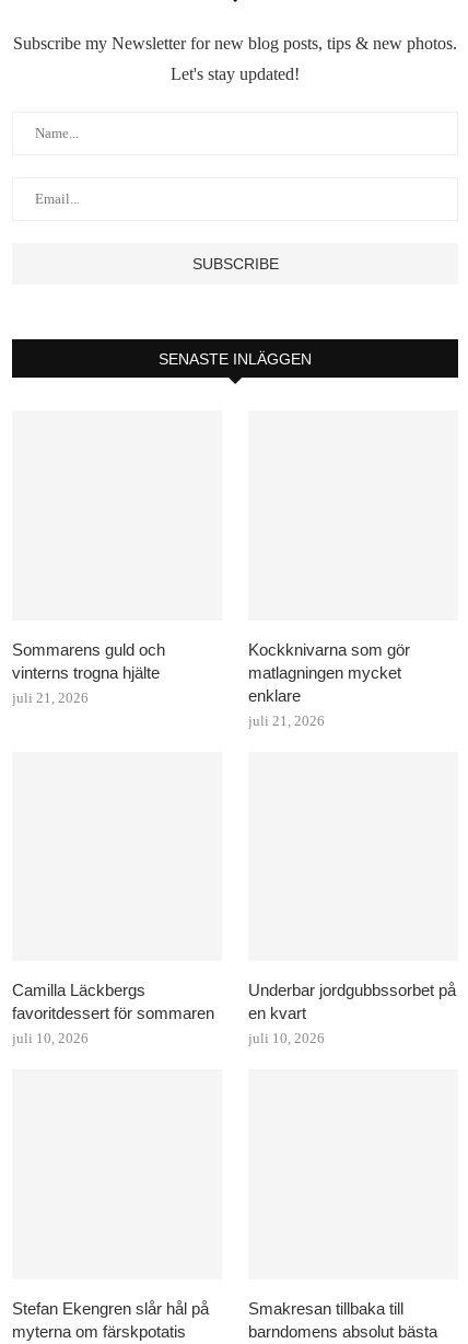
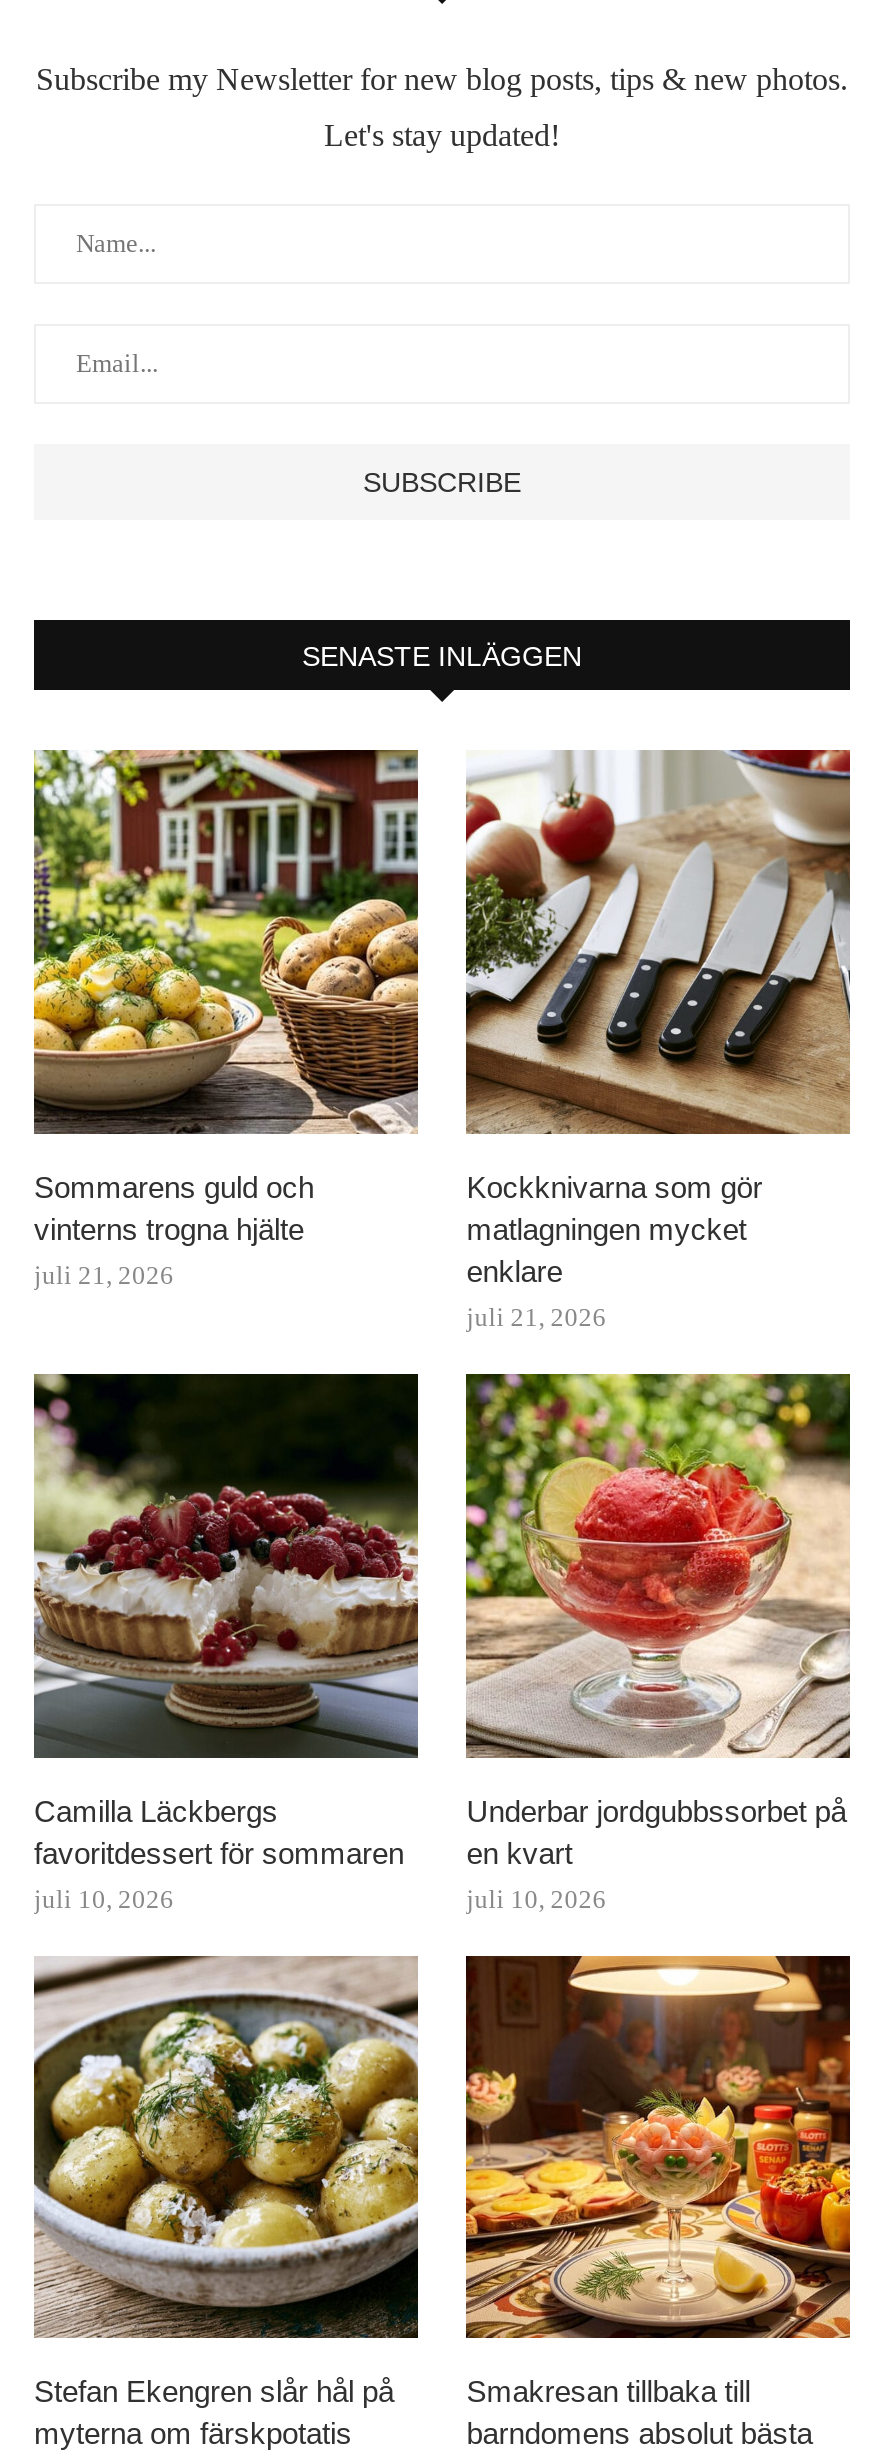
none -> [32,748,420,1136] [image]
none -> [464,748,852,1136] [image]
none -> [32,1372,420,1760] [image]
none -> [464,1372,852,1760] [image]
none -> [32,1954,420,2340] [image]
none -> [464,1954,852,2340] [image]

